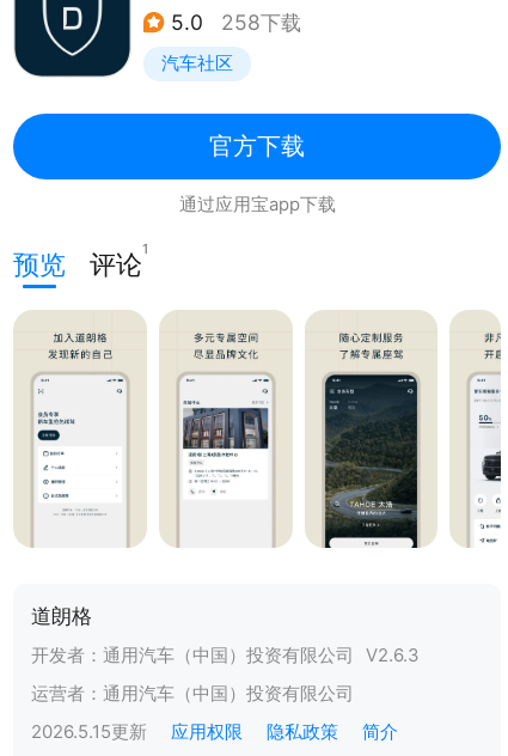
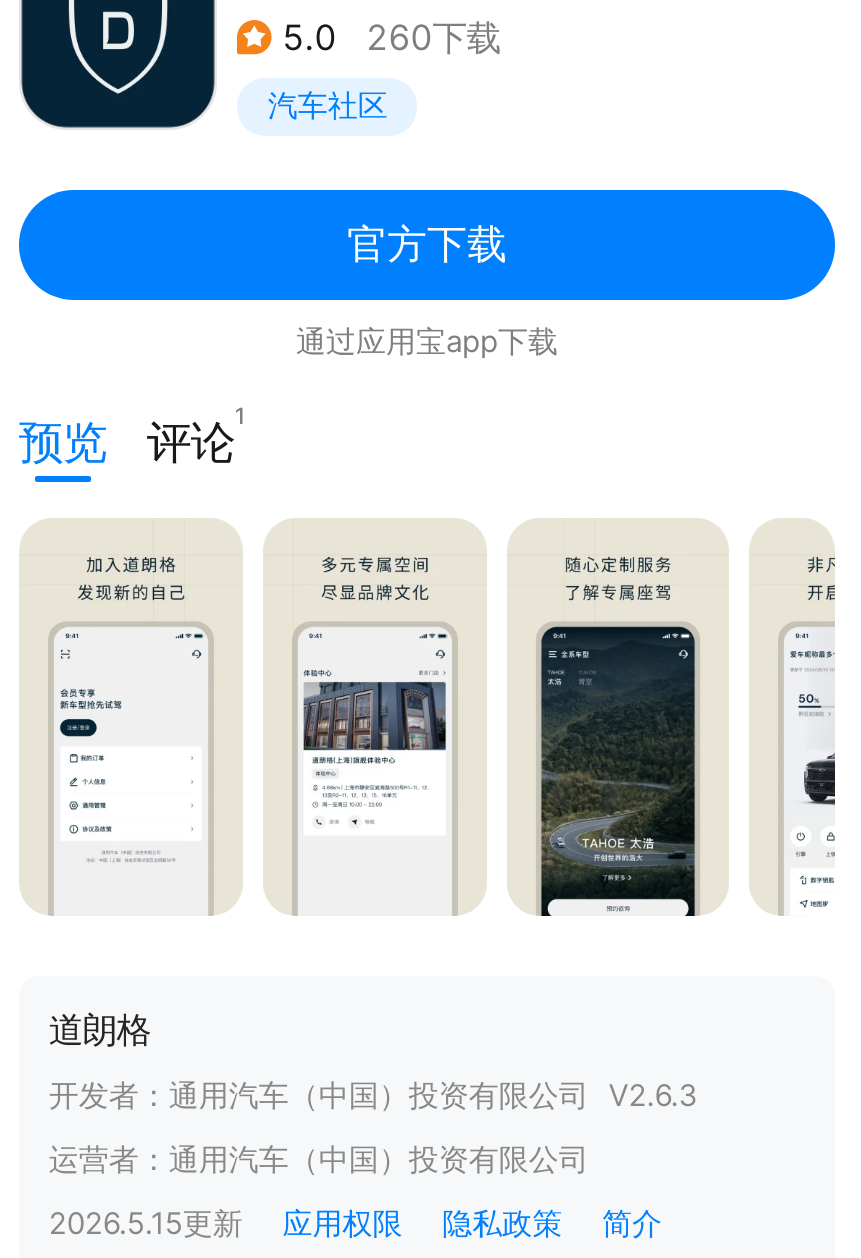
[171,10,301,35] 5.0 258下载 -> [283,17,500,59] 5.0 260下载

